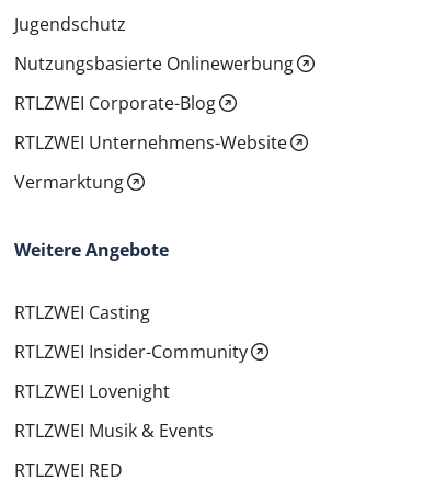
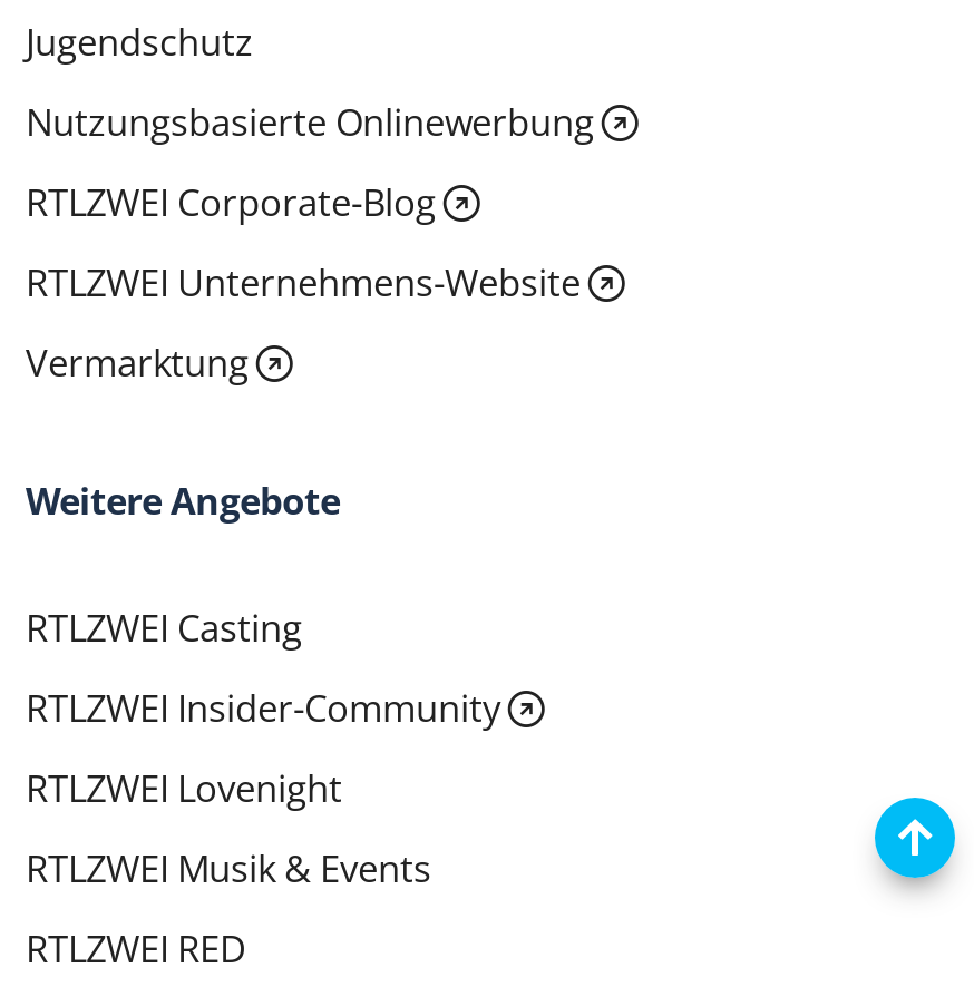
none -> [870,795,960,898] [image]

